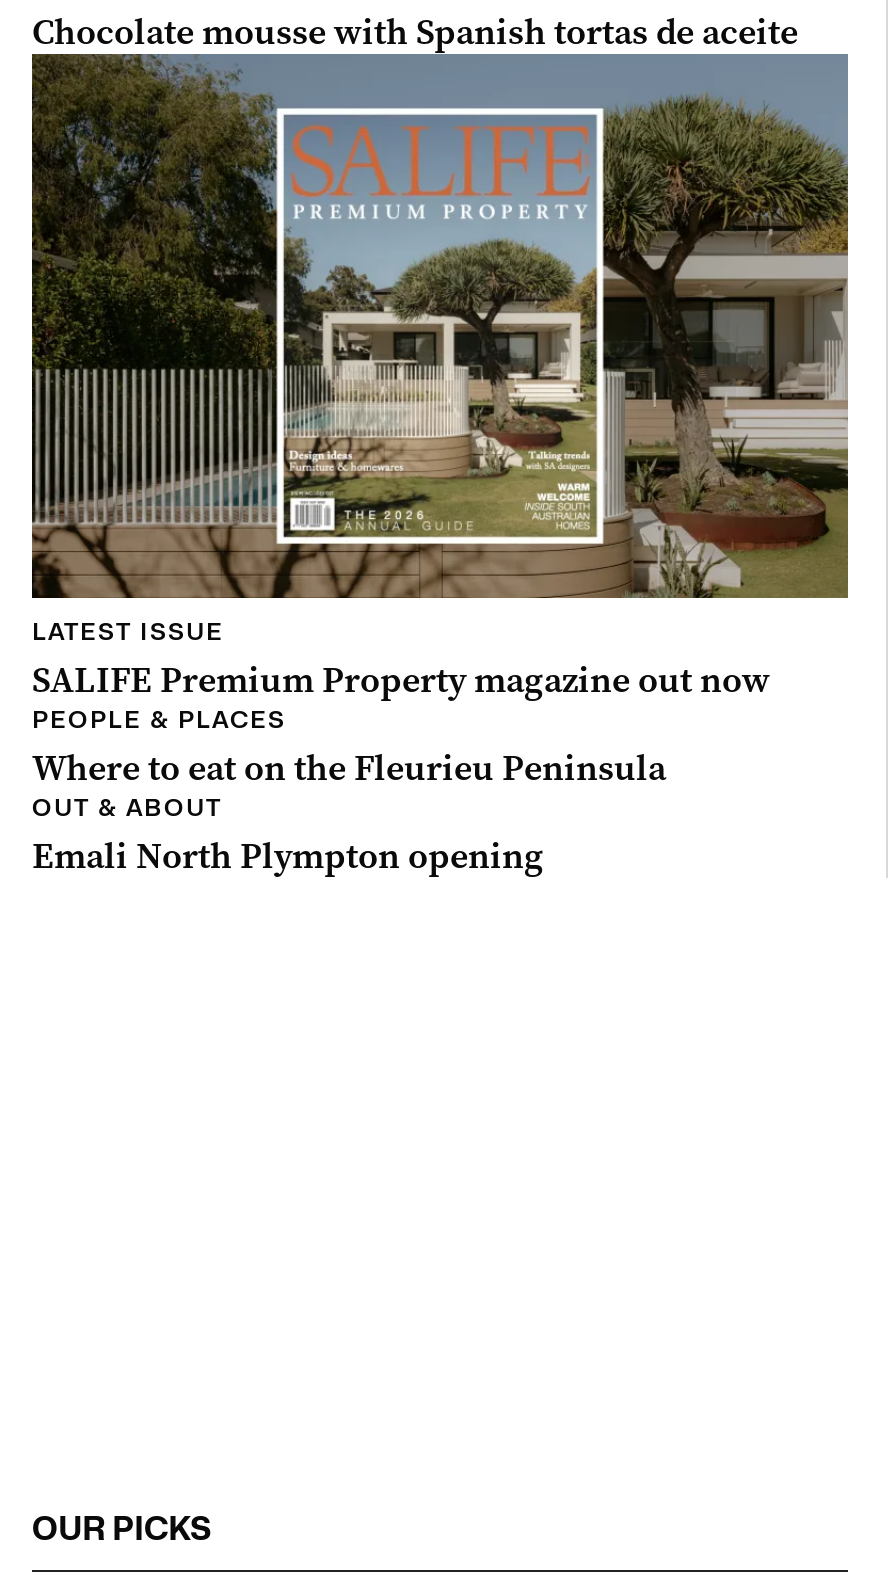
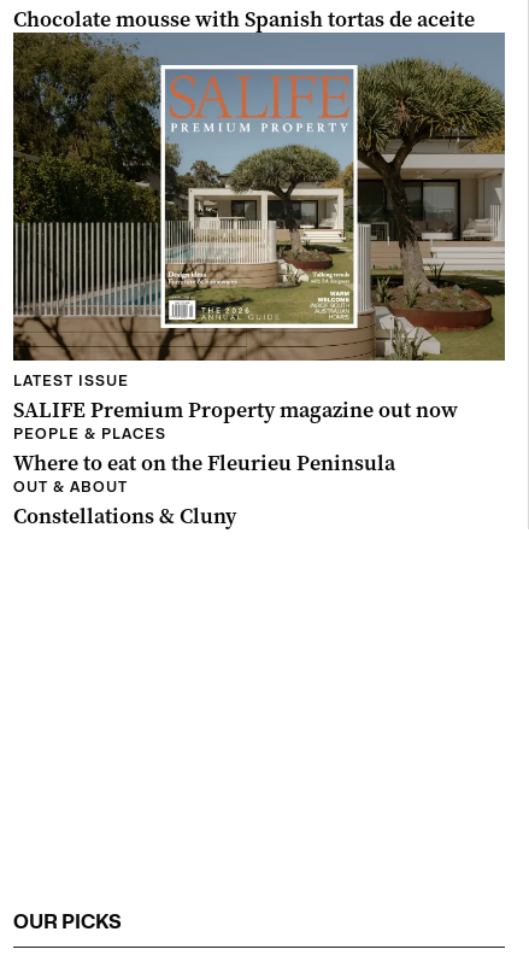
[32,832,544,880] Emali North Plympton opening -> [13,502,236,531] Constellations & Cluny

